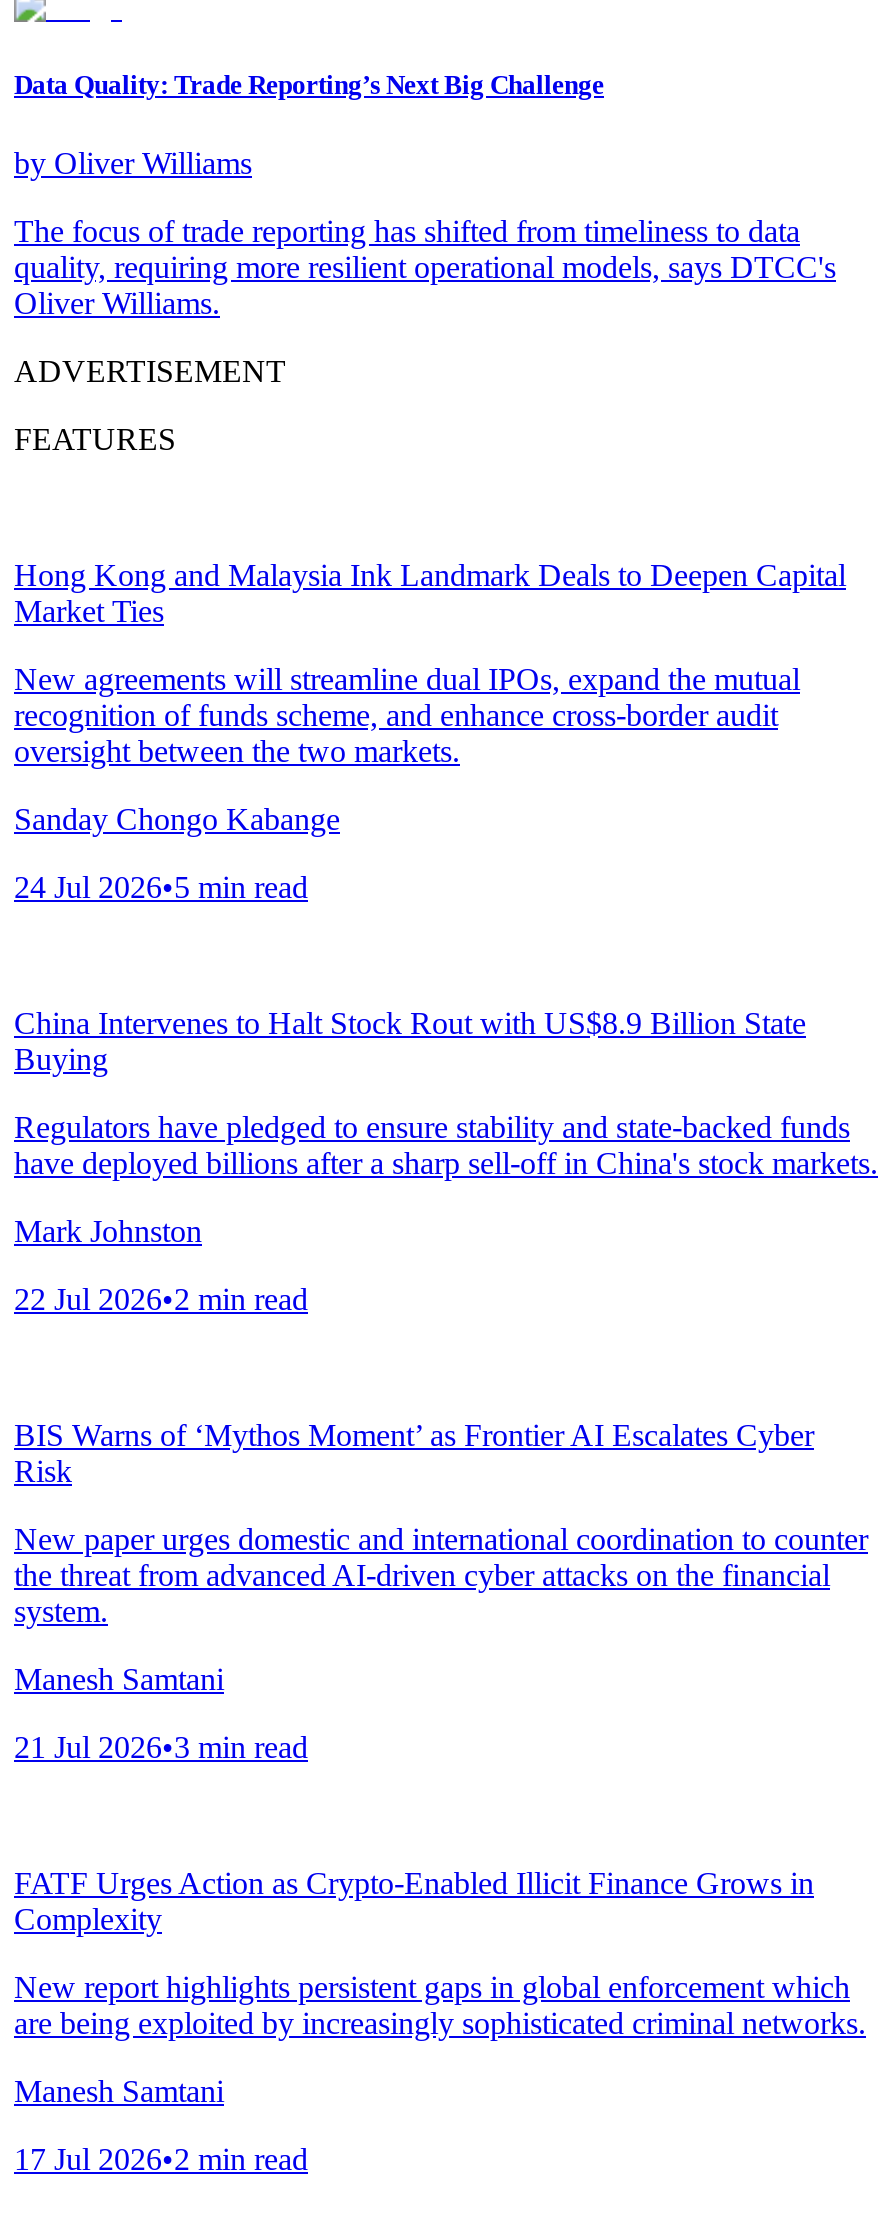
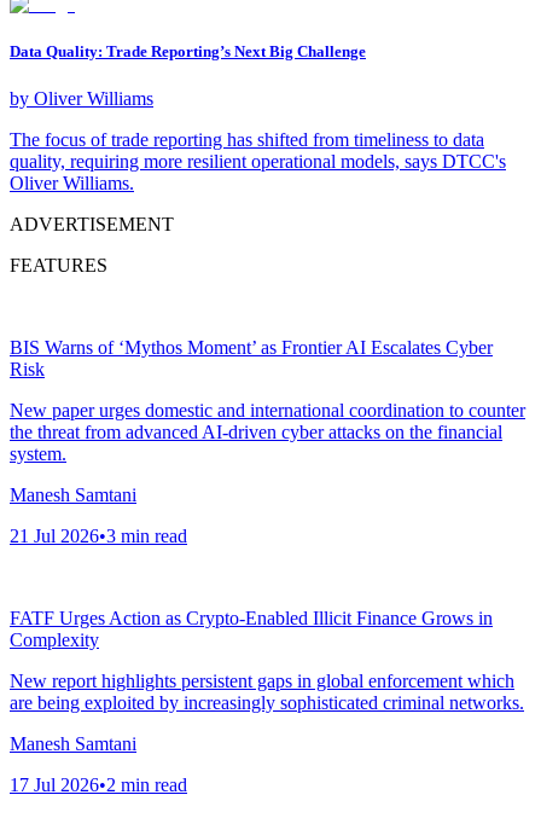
[14,558,846,904] Hong Kong and Malaysia Ink Landmark Deals to Deepen Capital | Market Ties | New agreements will streamline dual IPOs, expand the mutual | recognition of funds scheme, and enhance cross-border audit | oversight between the two markets. | Sanday Chongo Kabange | 24 Jul 2026•5 min read -> none
[14,1006,878,1316] China Intervenes to Halt Stock Rout with US$8.9 Billion State | Buying | Regulators have pledged to ensure stability and state-backed funds | have deployed billions after a sharp sell-off in China's stock markets. | Mark Johnston | 22 Jul 2026•2 min read -> none

